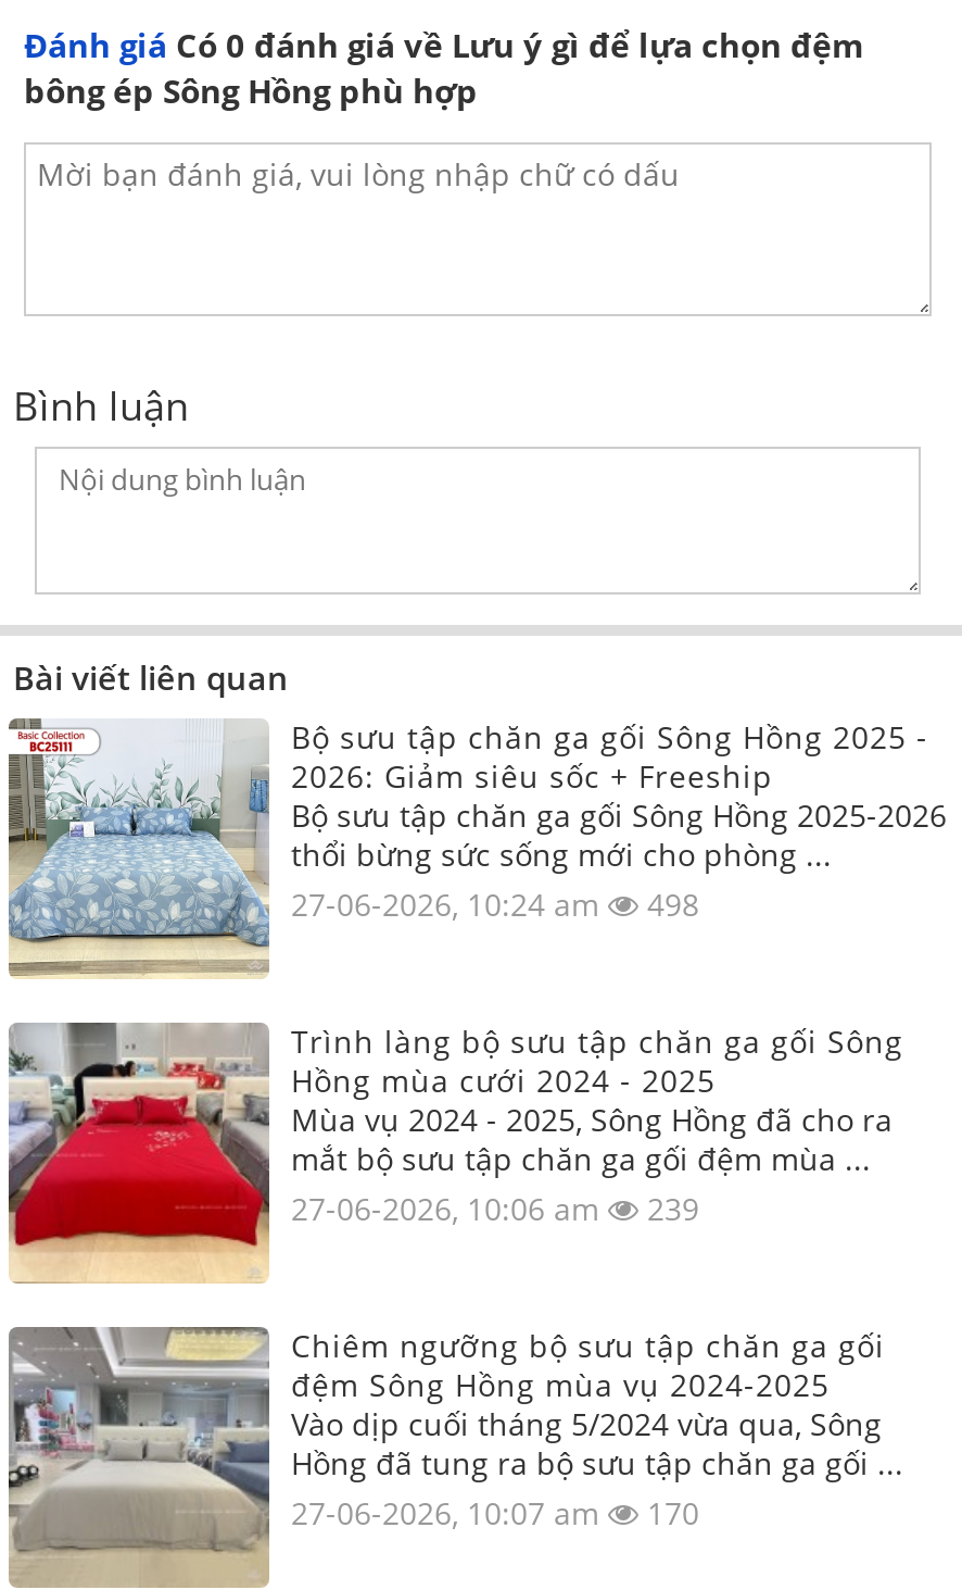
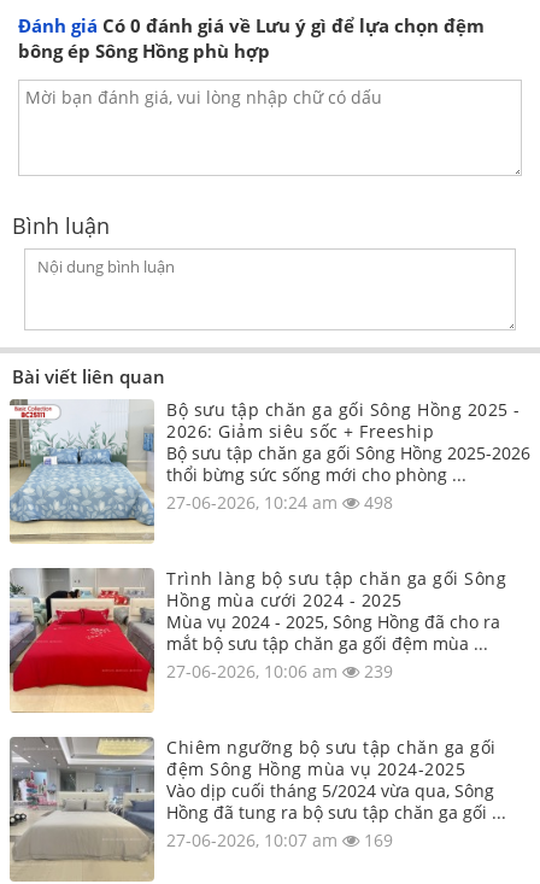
[291,1491,699,1533] 27-06-2026, 10:07 am 170 -> [166,828,393,851] 27-06-2026, 10:07 am 169

